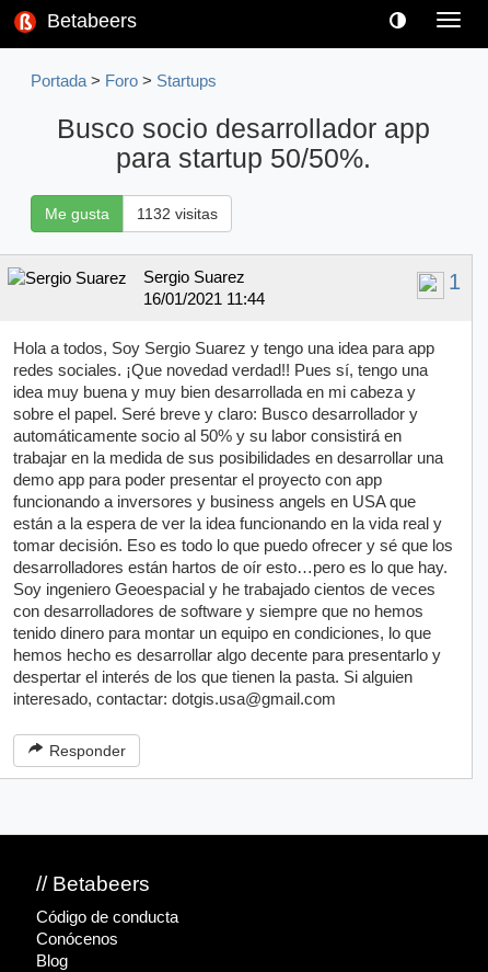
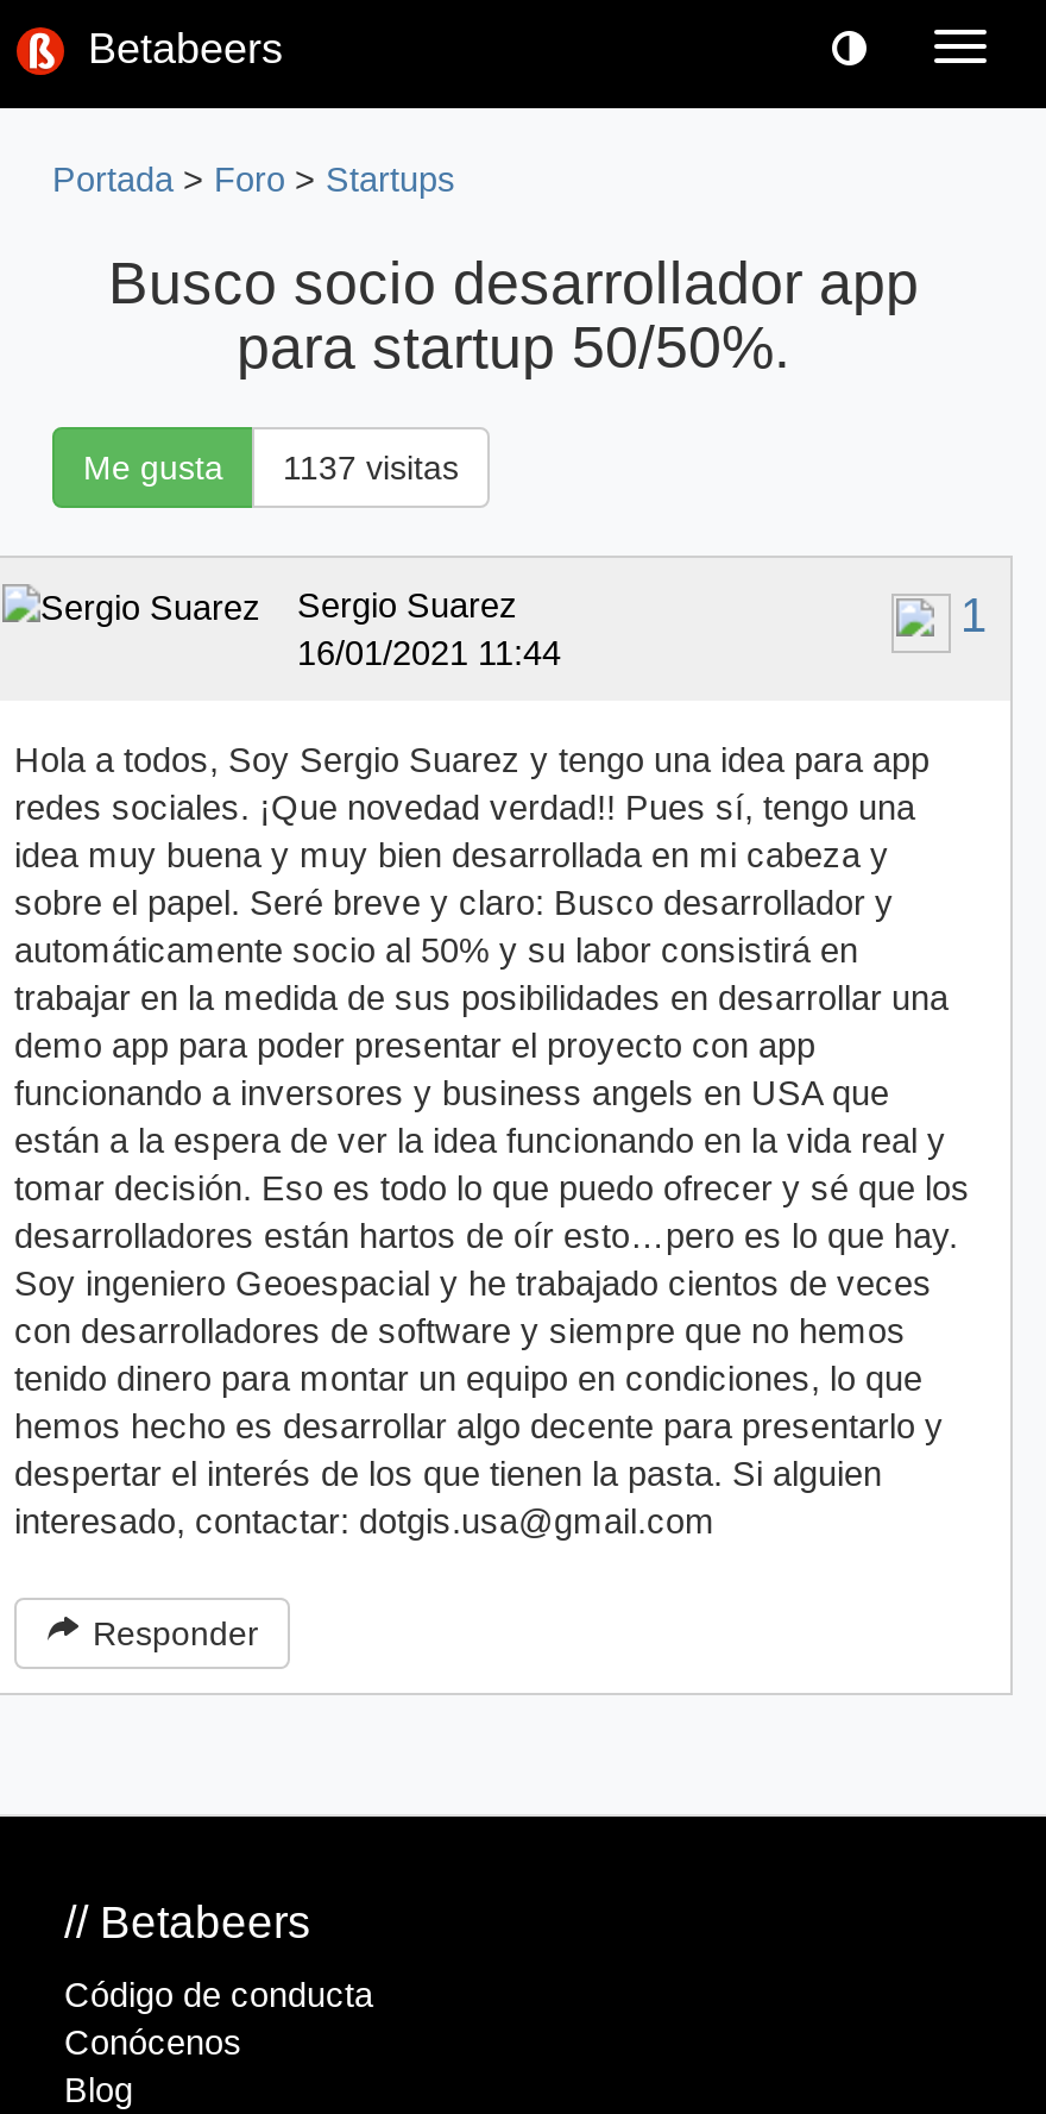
[45,205,218,222] Me gusta 1132 visitas -> [83,448,459,487] Me gusta 1137 visitas

